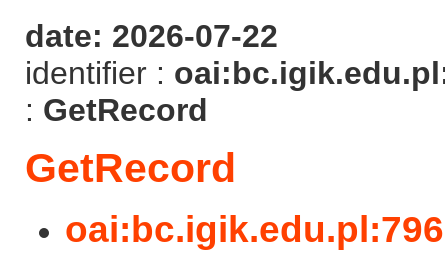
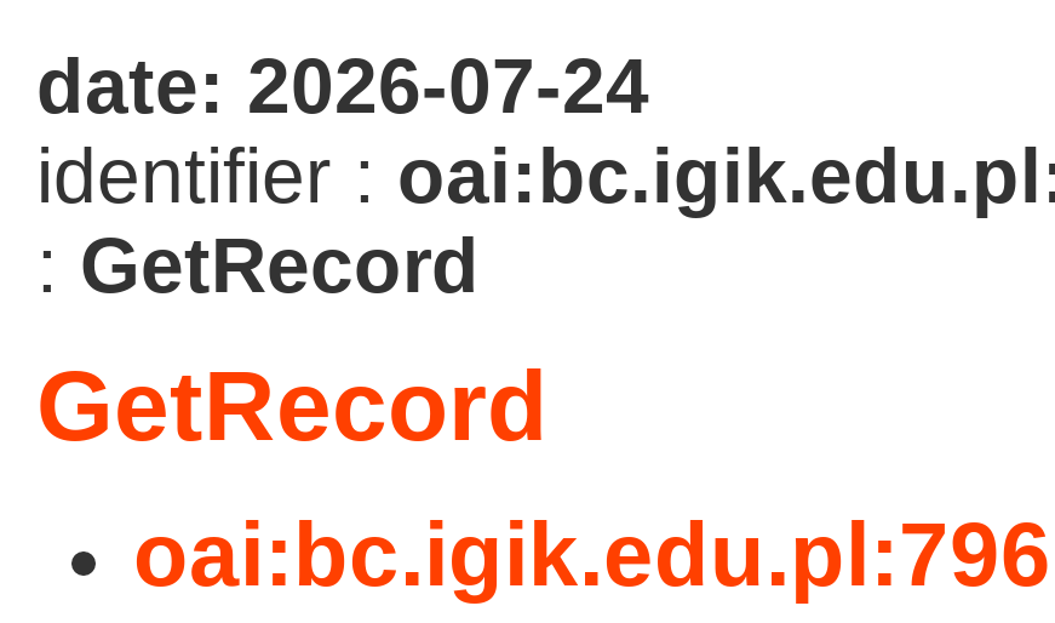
[24,17,277,53] date: 2026-07-22 -> [36,41,649,128] date: 2026-07-24

